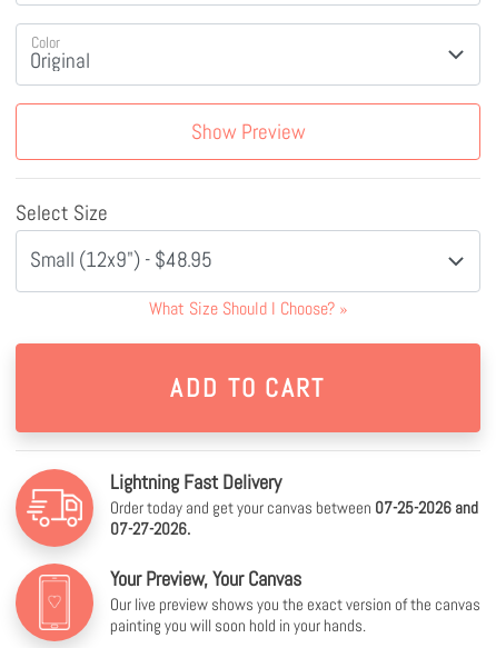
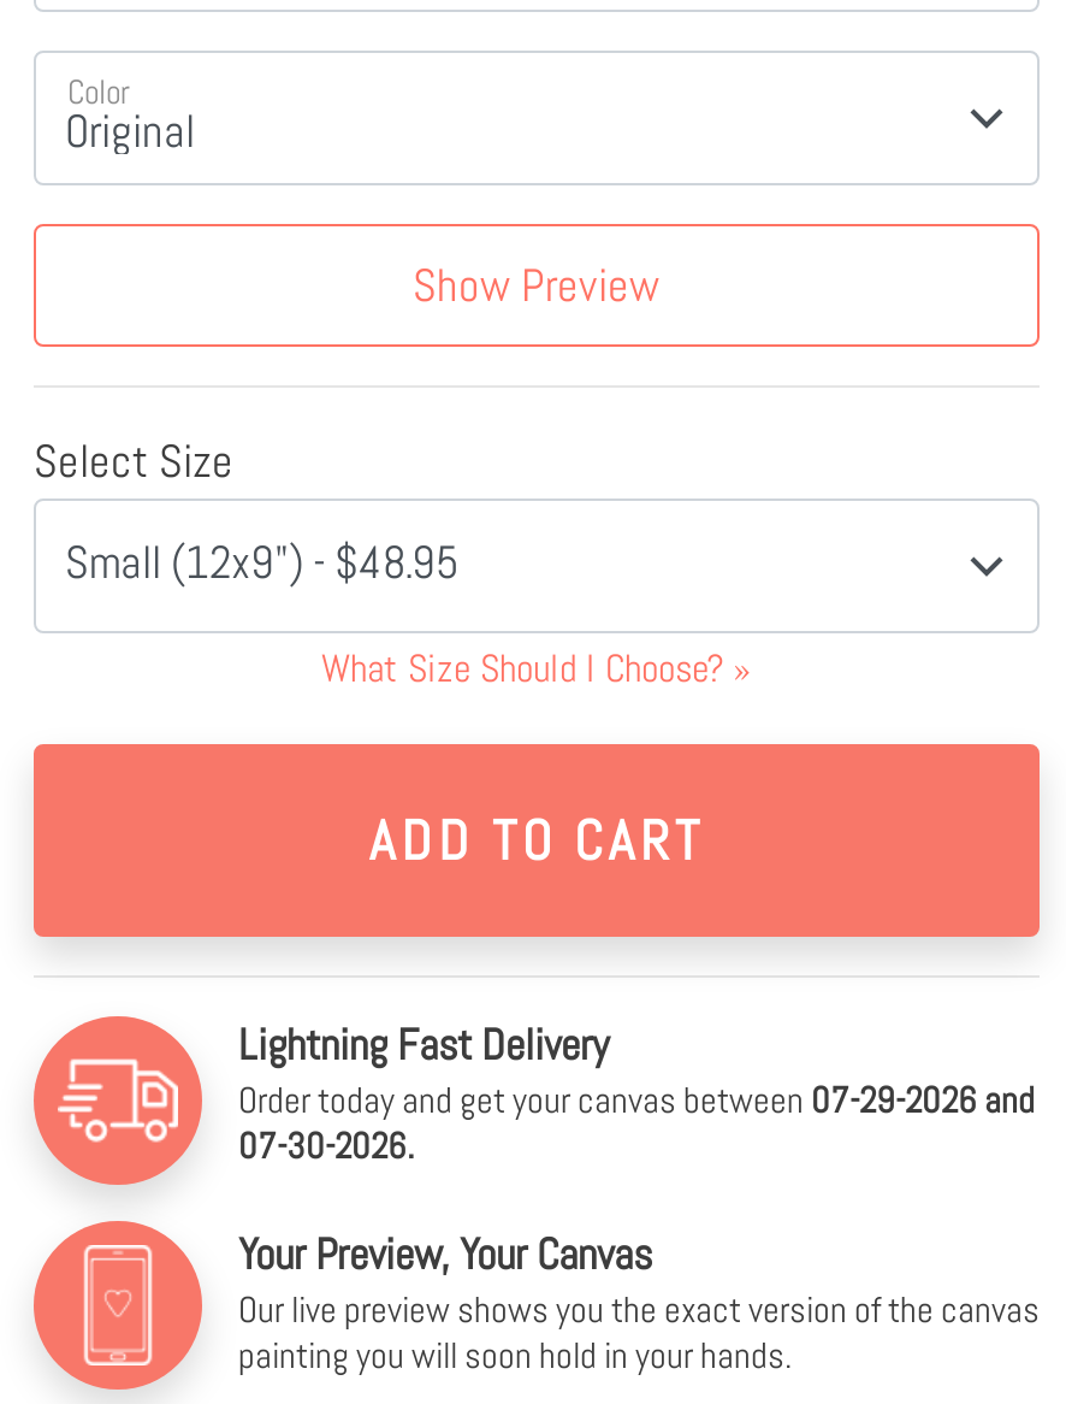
[110,497,478,518] Order today and get your canvas between 07-25-2026 and -> [238,1077,1035,1123] Order today and get your canvas between 07-29-2026 and
[110,518,190,540] 07-27-2026. -> [238,1123,414,1169] 07-30-2026.

